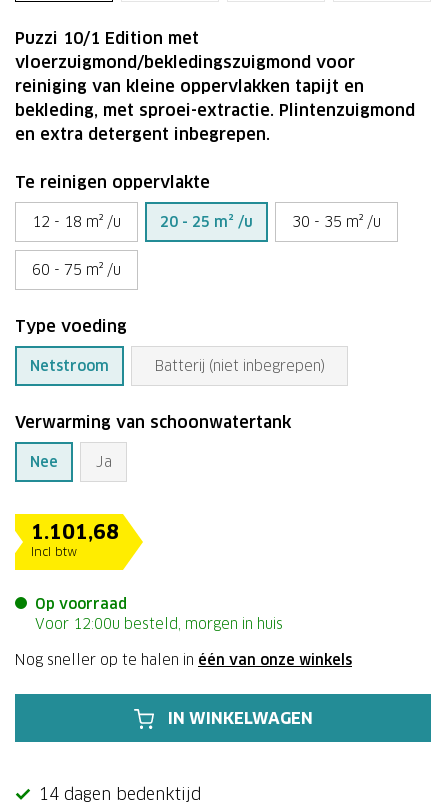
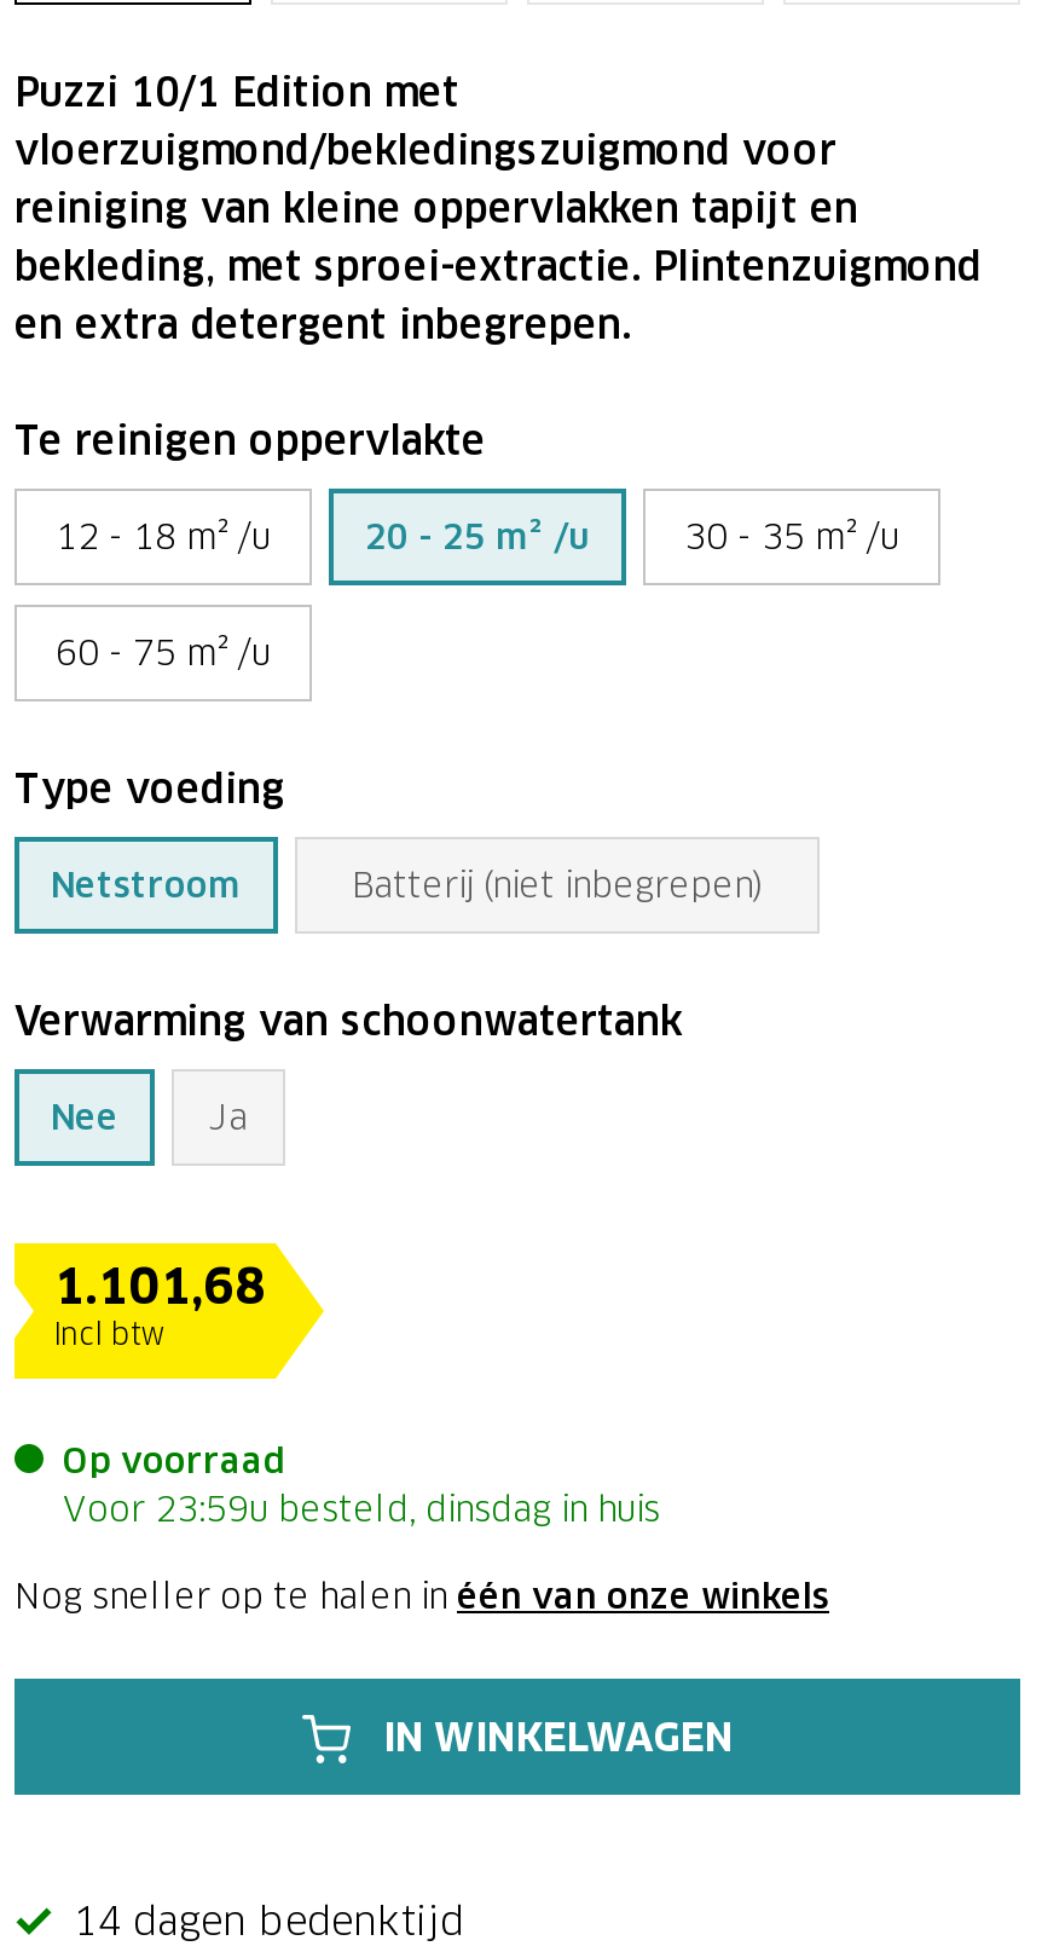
[35,616,283,632] Voor 12:00u besteld, morgen in huis -> [63,1491,660,1530] Voor 23:59u besteld, dinsdag in huis

